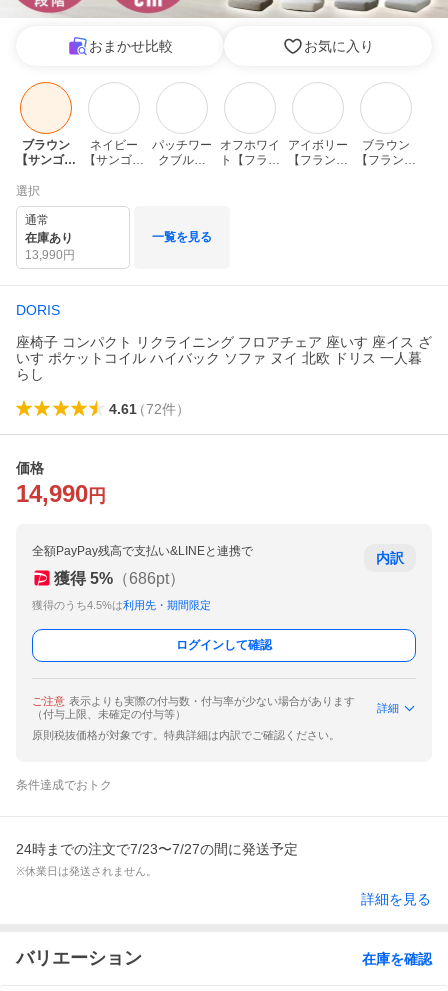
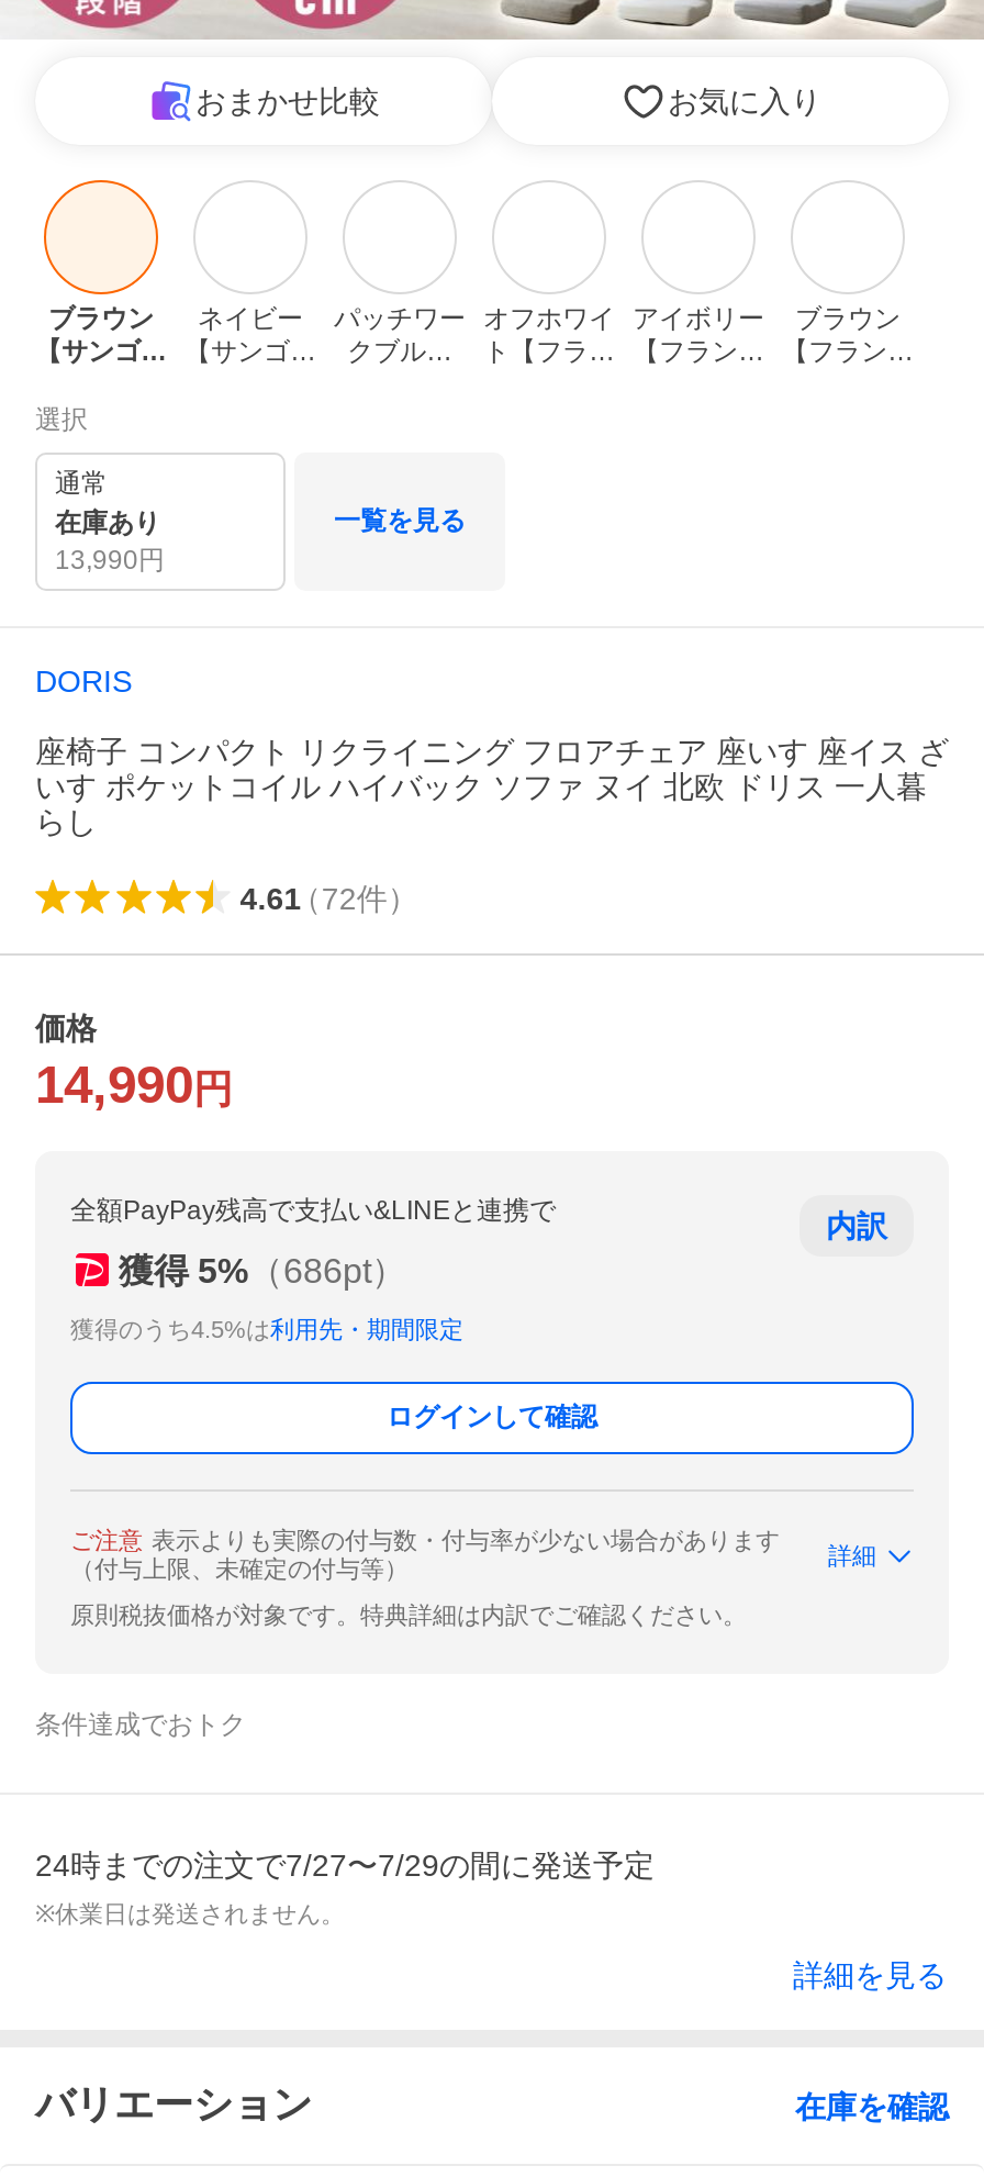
[16,841,298,857] 24時までの注文で7/23〜7/27の間に発送予定 -> [35,1847,655,1883] 24時までの注文で7/27〜7/29の間に発送予定

